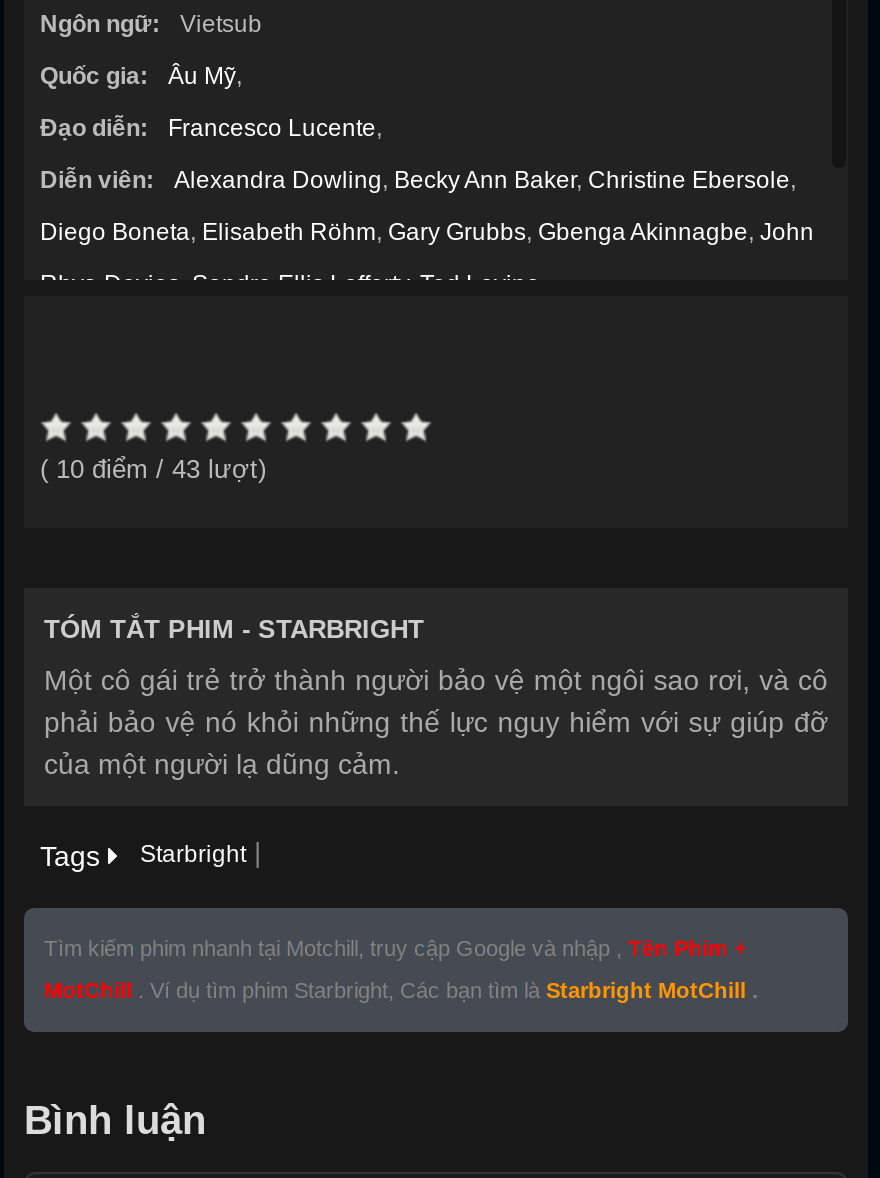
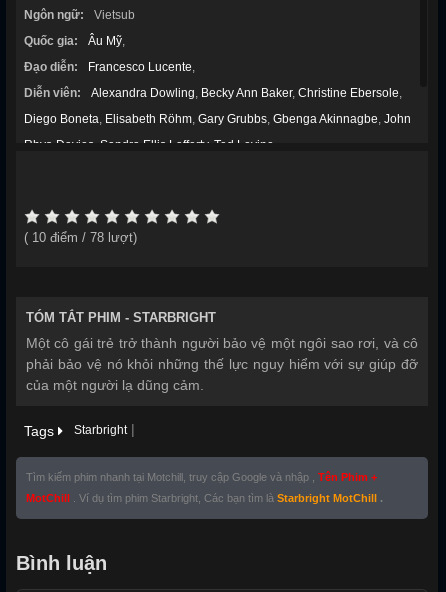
[40,454,266,484] (10 điểm / 43 lượt) -> [24,230,137,245] (10 điểm / 78 lượt)

